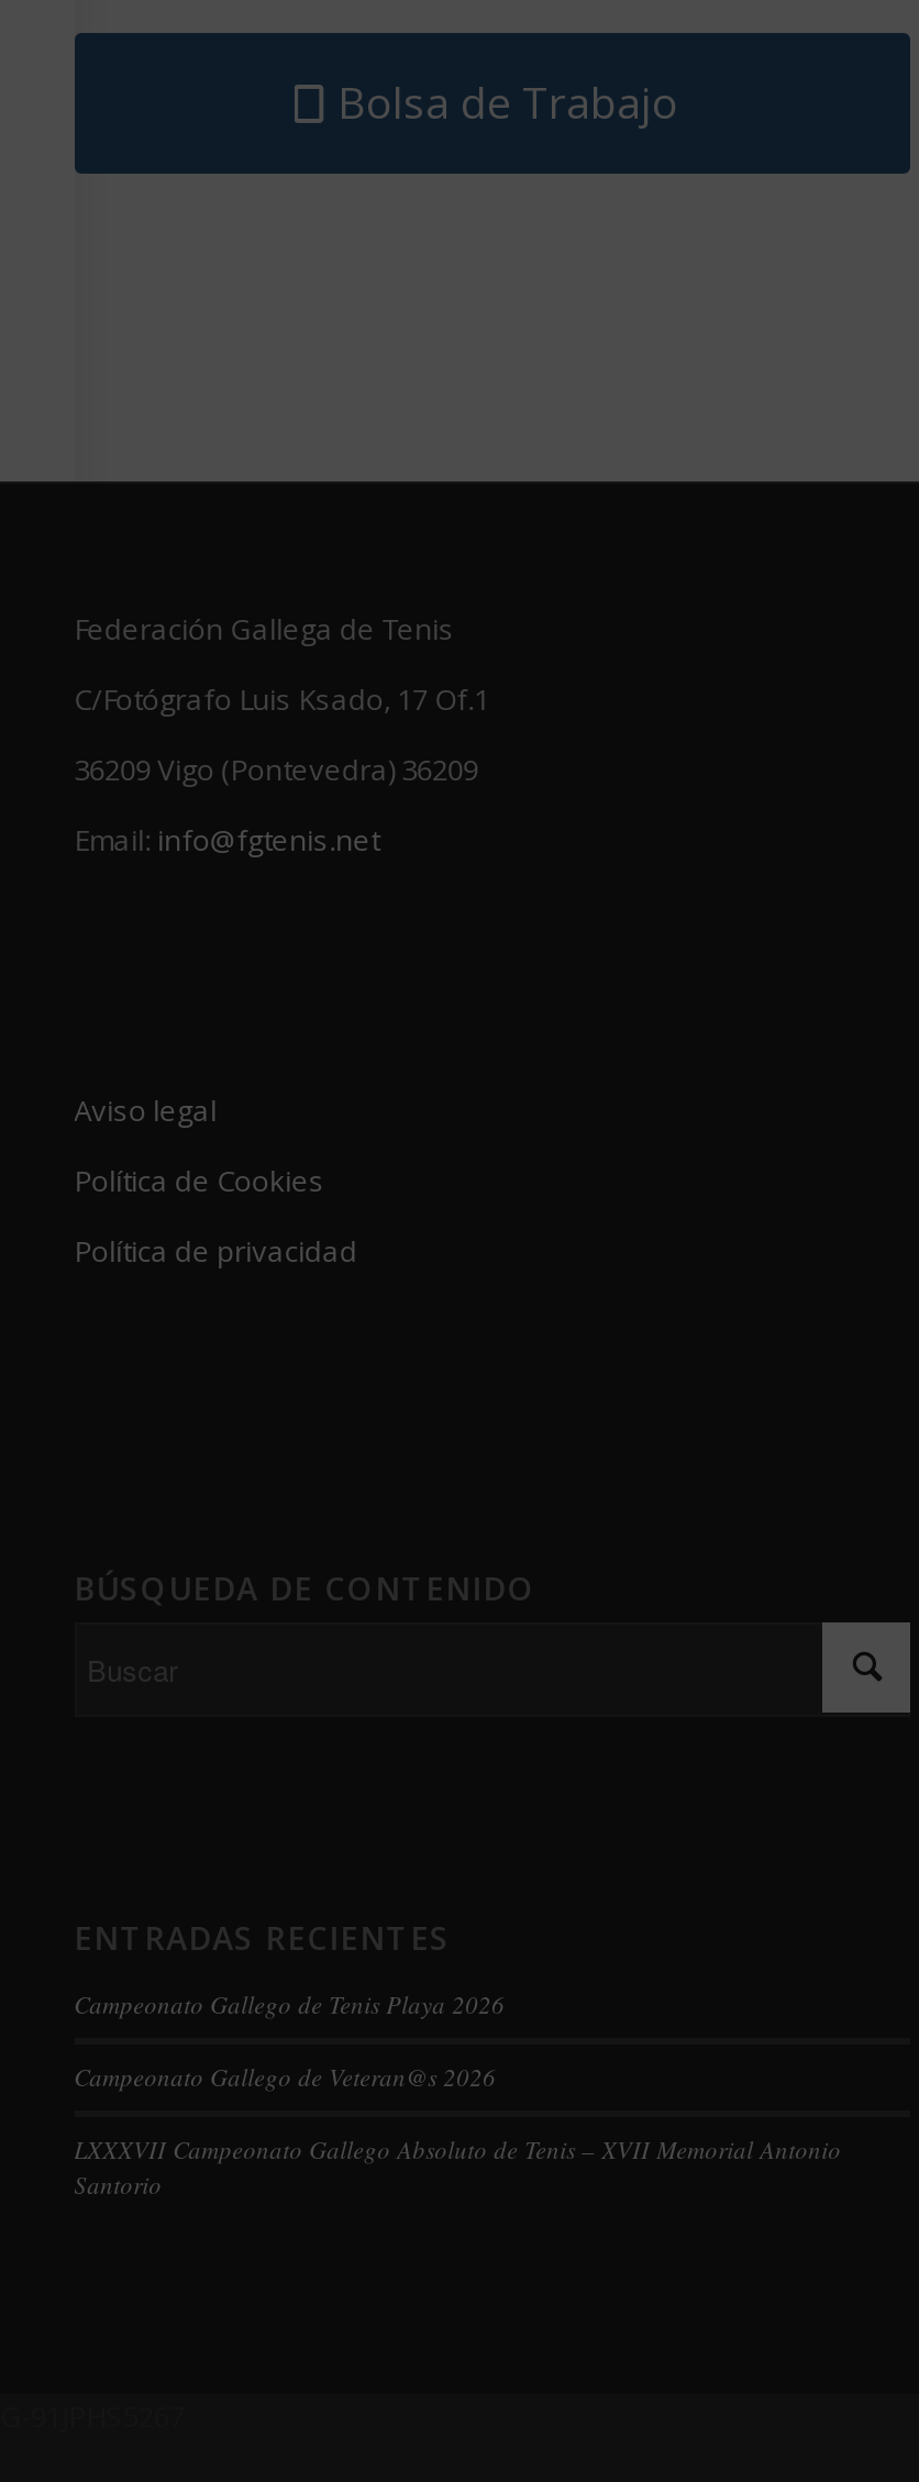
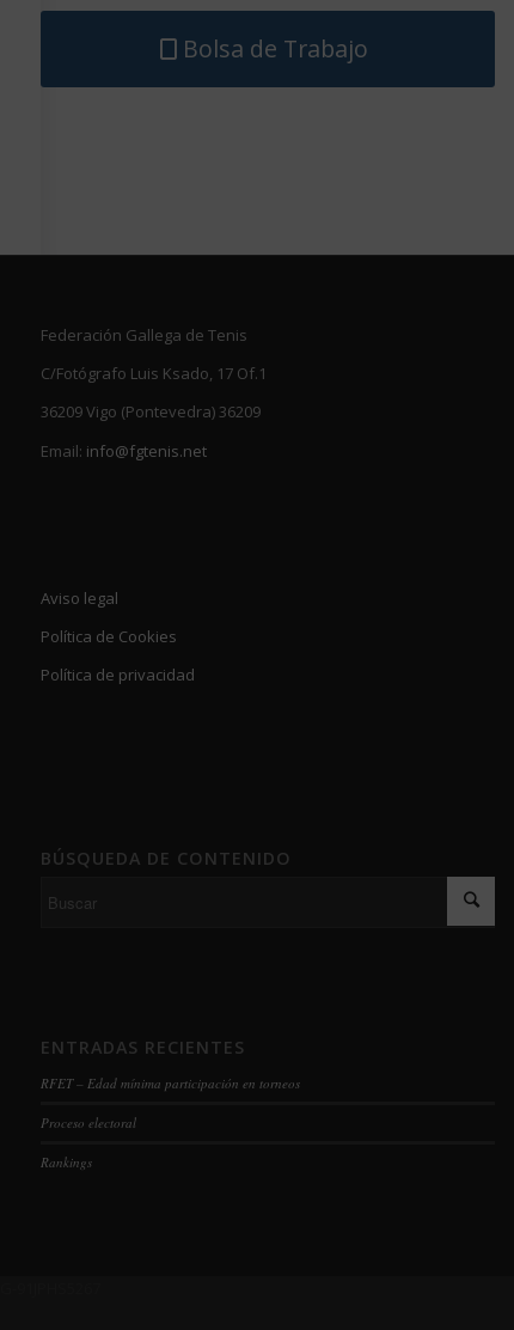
[74,1986,505,2019] Campeonato Gallego de Tenis Playa 2026 -> [40,1074,300,1092] RFET – Edad mínima participación en torneos
[74,2059,496,2092] Campeonato Gallego de Veteran@s 2026 -> [40,1114,136,1132] Proceso electoral
[74,2132,841,2200] LXXXVII Campeonato Gallego Absoluto de Tenis – XVII Memorial Antonio | Santorio -> [40,1153,92,1171] Rankings

